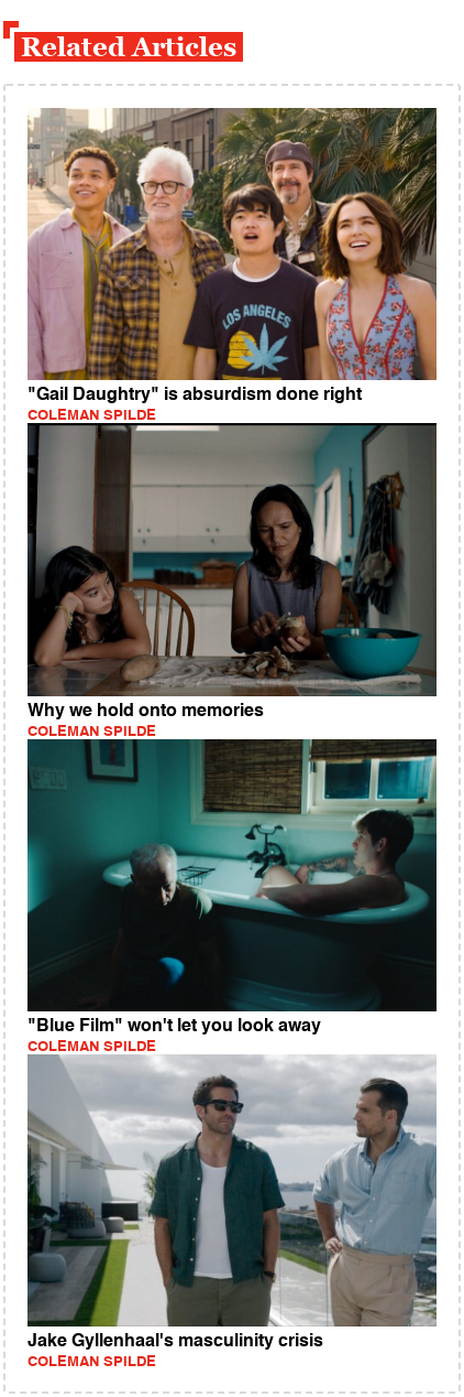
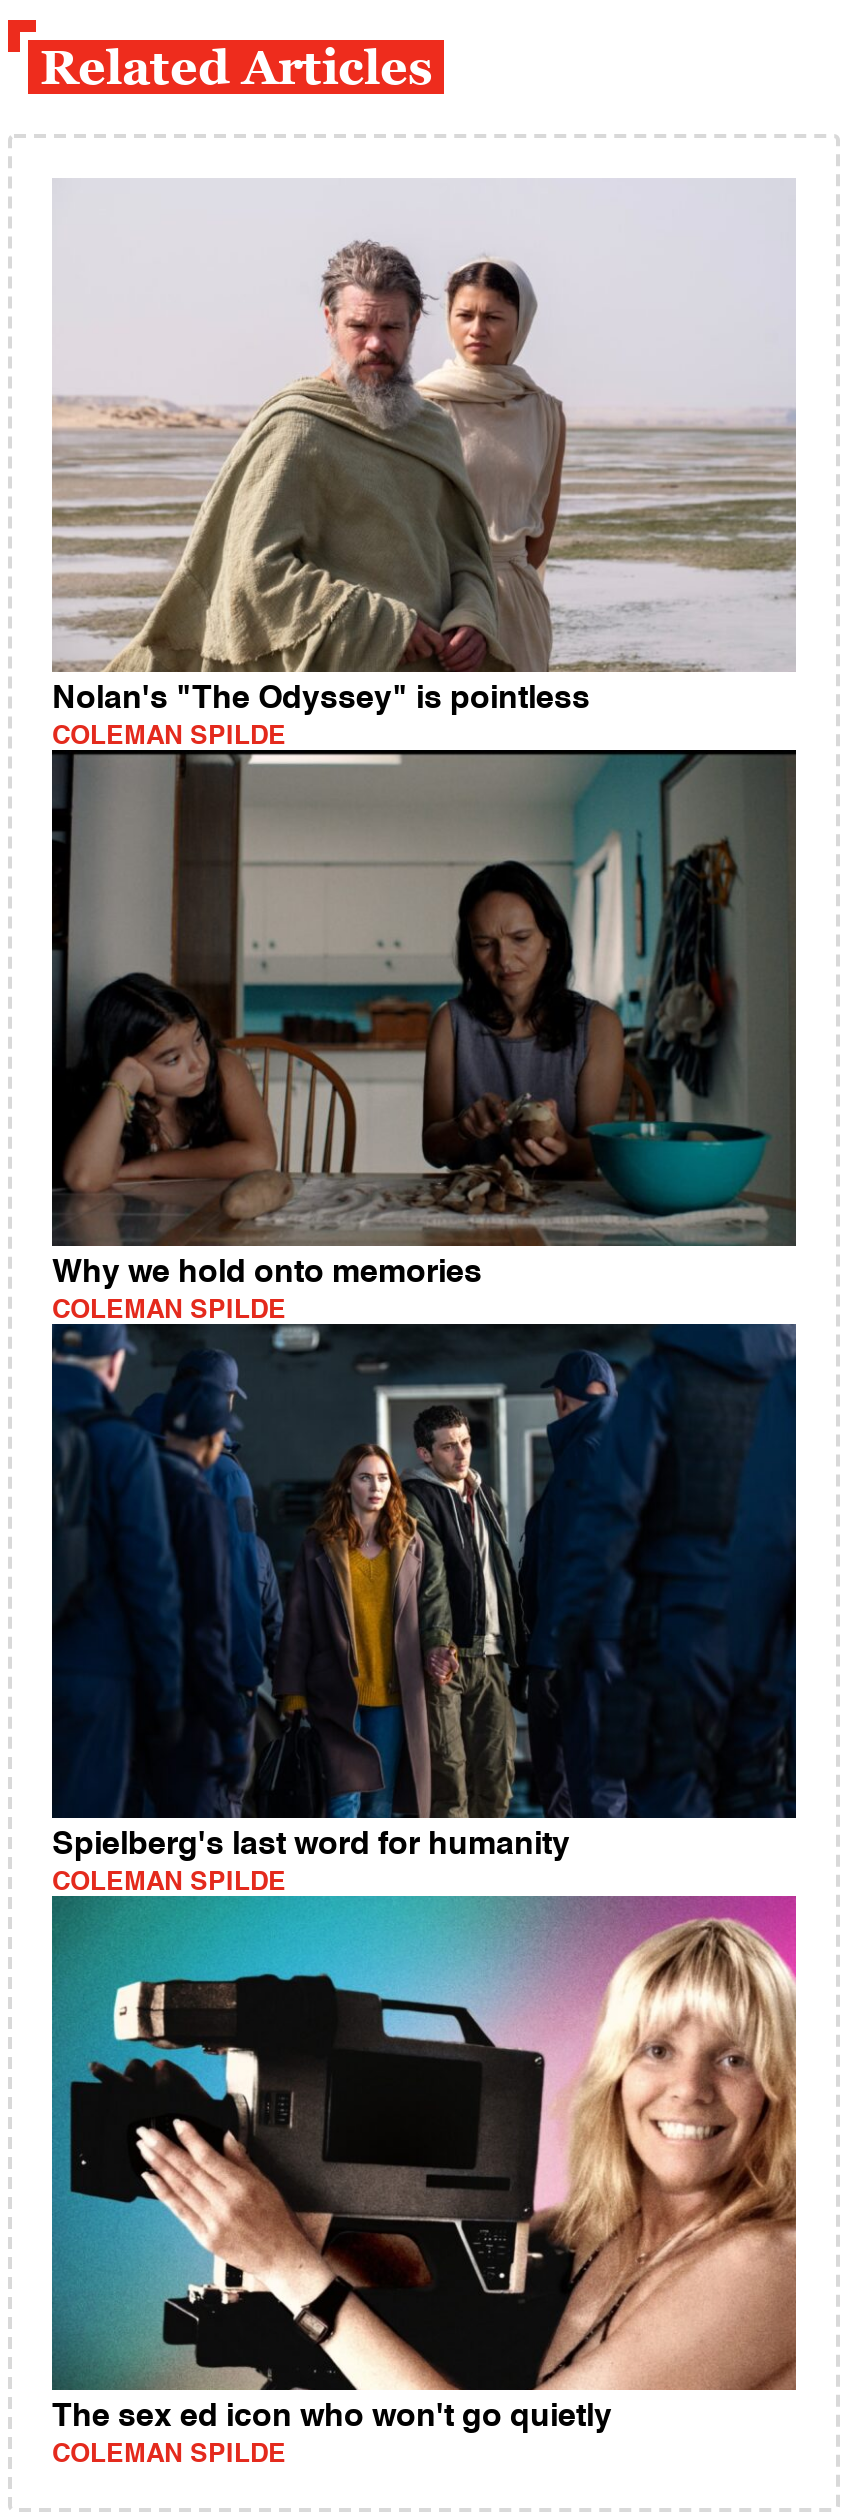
[27,107,438,405] [image] | "Gail Daughtry" is absurdism done right -> [52,178,796,717] [image] | Nolan's "The Odyssey" is pointless
[26,738,438,1036] [image] | "Blue Film" won't let you look away -> [50,1322,798,1862] [image] | Spielberg's last word for humanity
[26,1054,438,1351] [image] | Jake Gyllenhaal's masculinity crisis -> [50,1894,798,2435] [image] | The sex ed icon who won't go quietly

